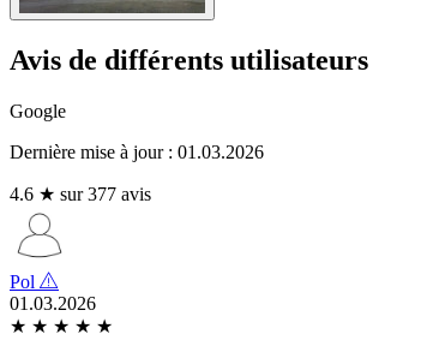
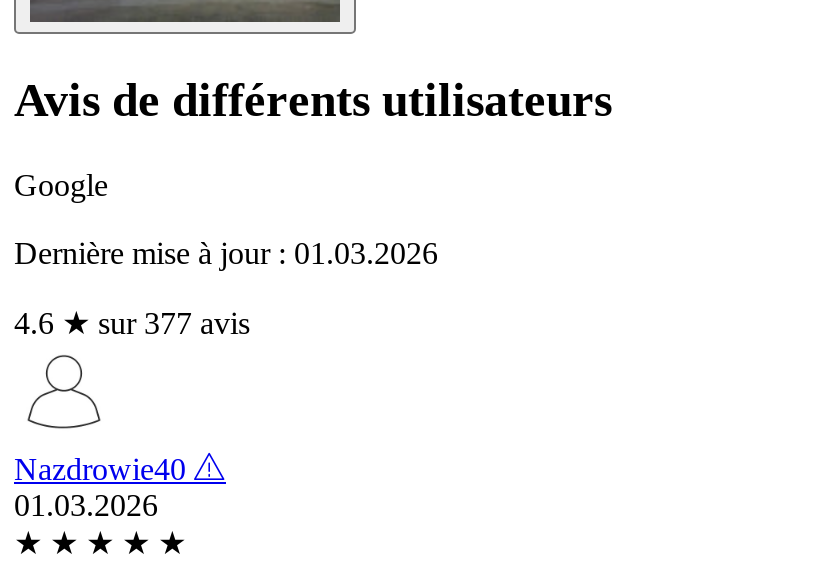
[10,272,40,292] Pol -> [14,452,194,486] Nazdrowie40

